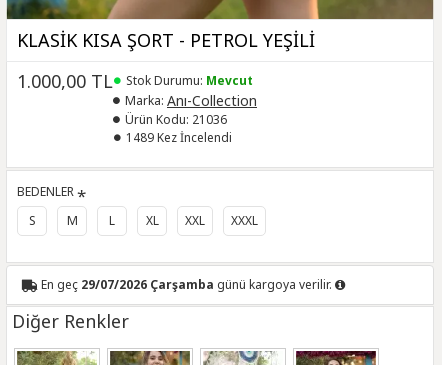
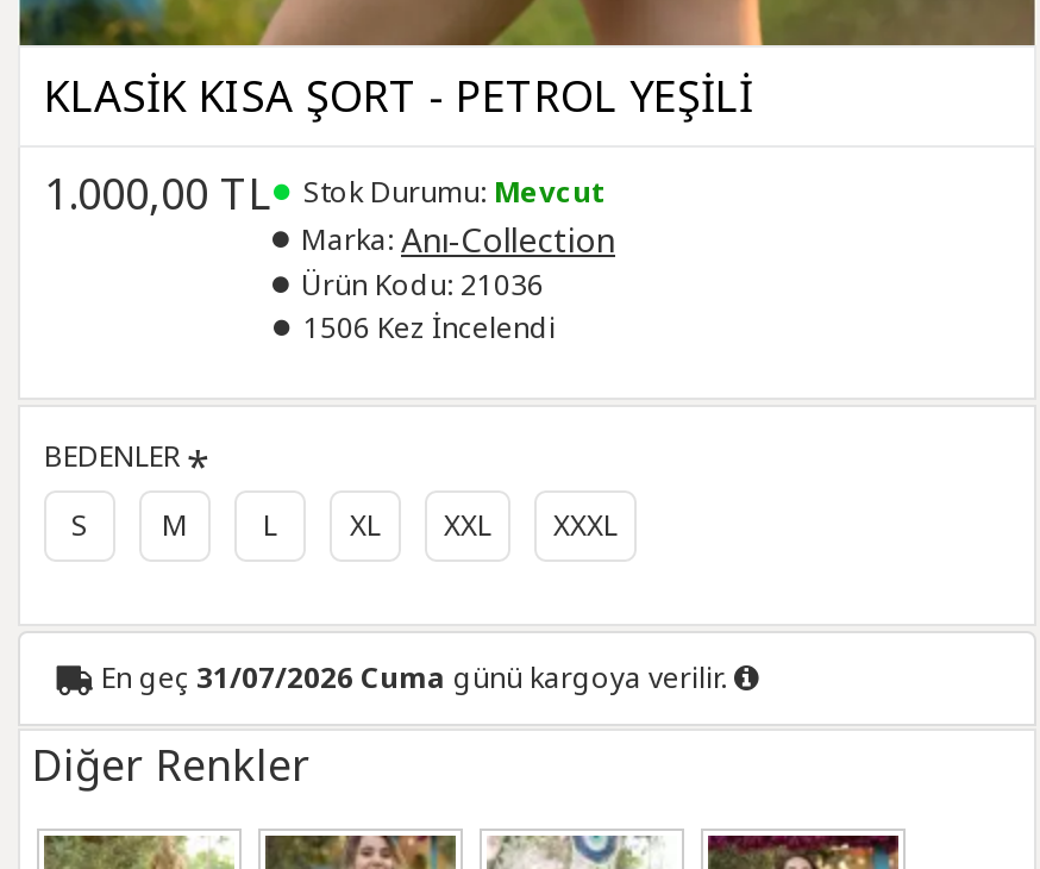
[126,129,232,146] 1489 Kez İncelendi -> [303,307,556,348] 1506 Kez İncelendi
[38,276,335,293] En geç 29/07/2026 Çarşamba günü kargoya verilir. -> [94,657,734,698] En geç 31/07/2026 Cuma günü kargoya verilir.

